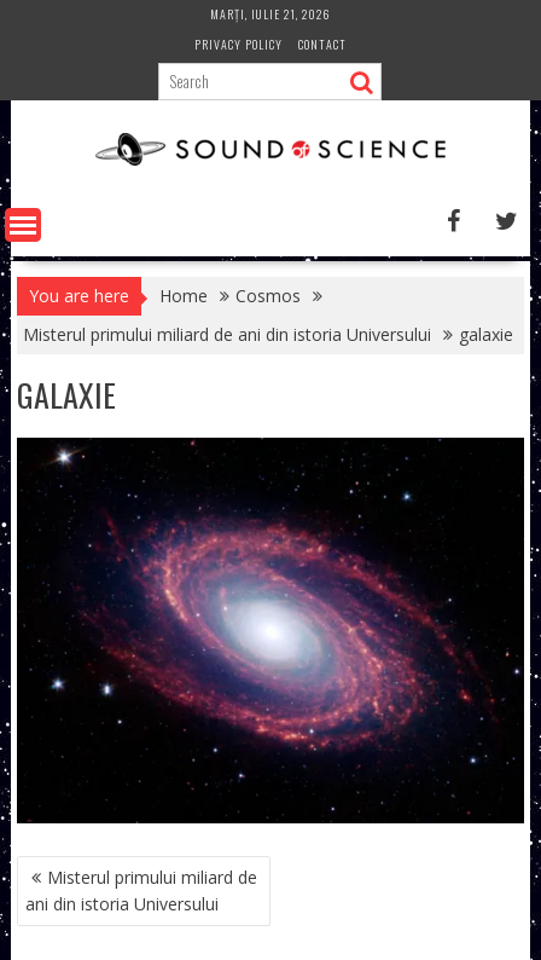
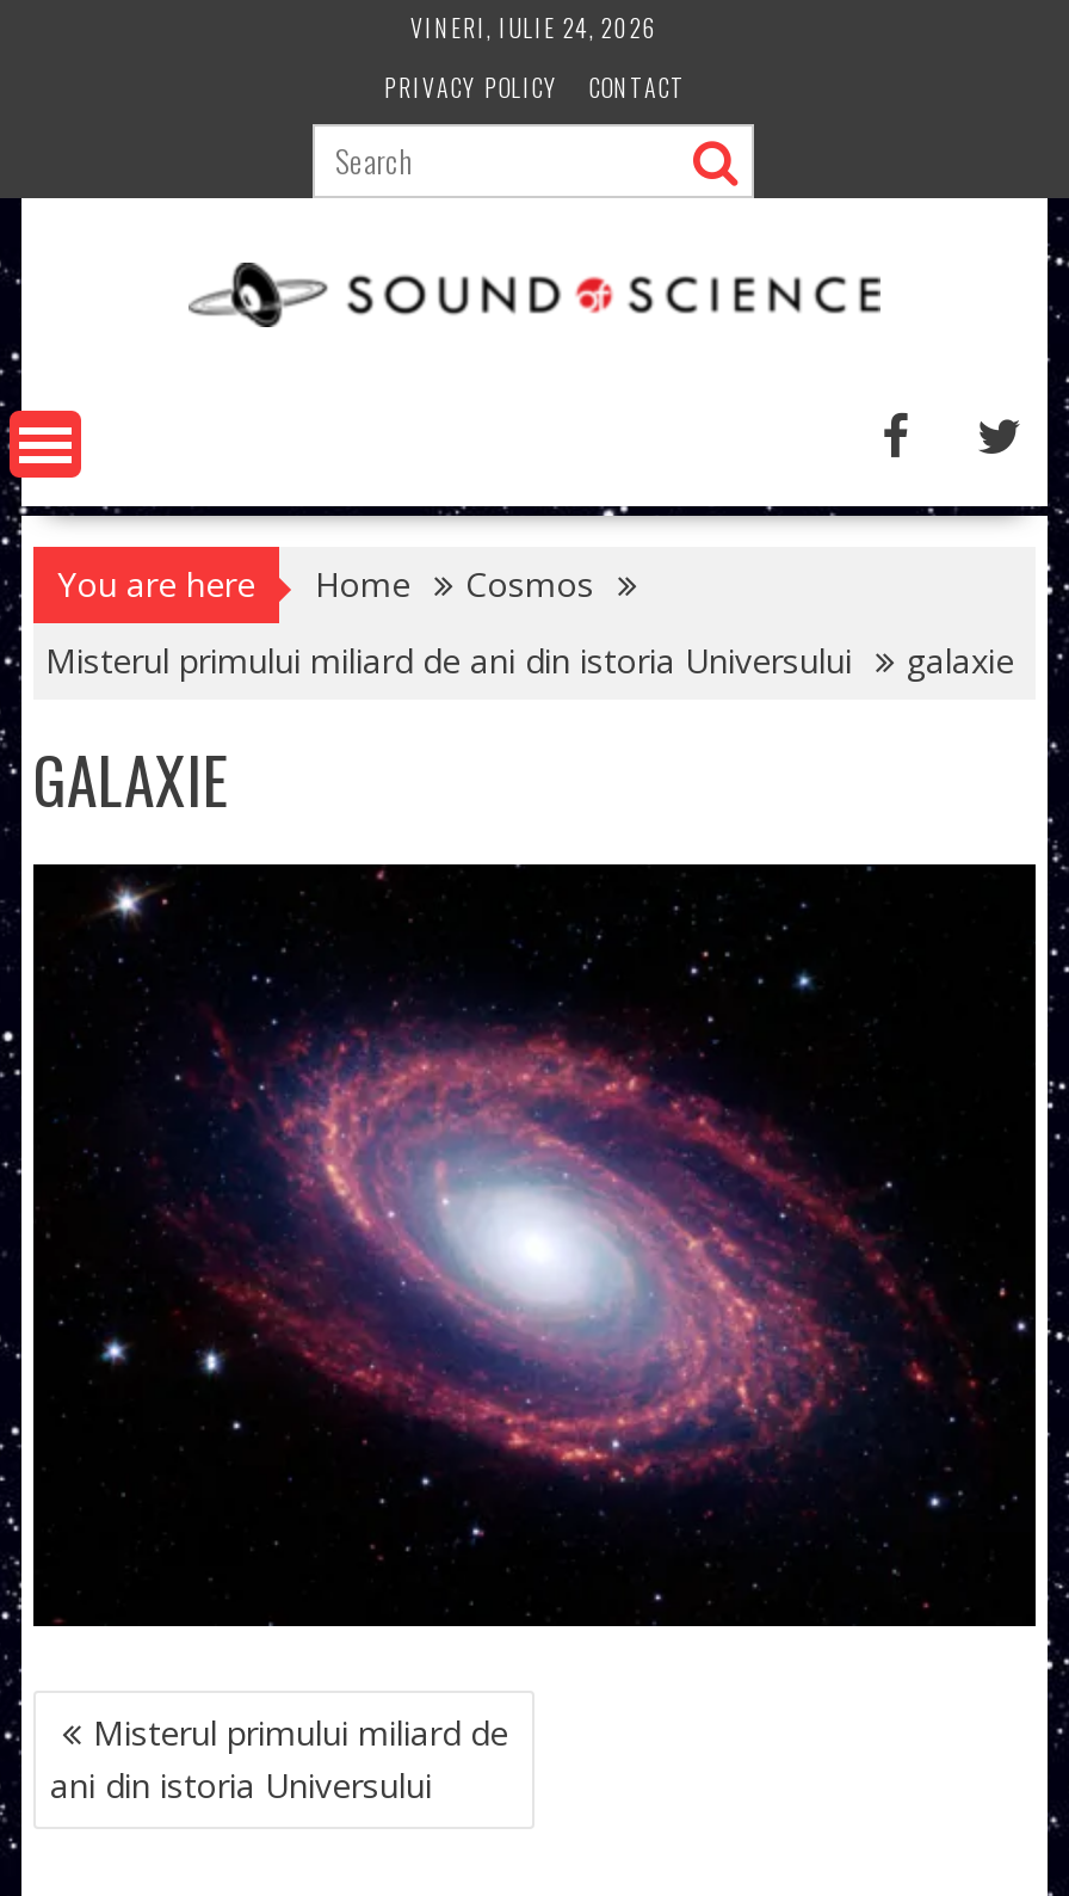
[210,5,331,23] MARȚI, IULIE 21, 2026 -> [410,10,659,45] VINERI, IULIE 24, 2026

